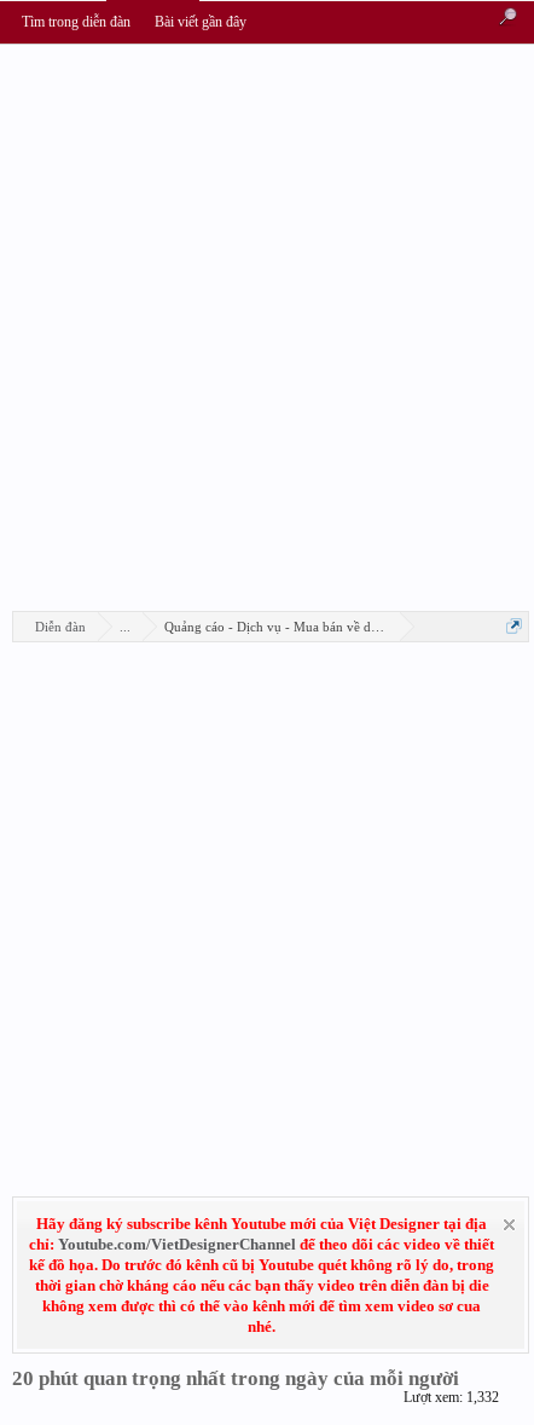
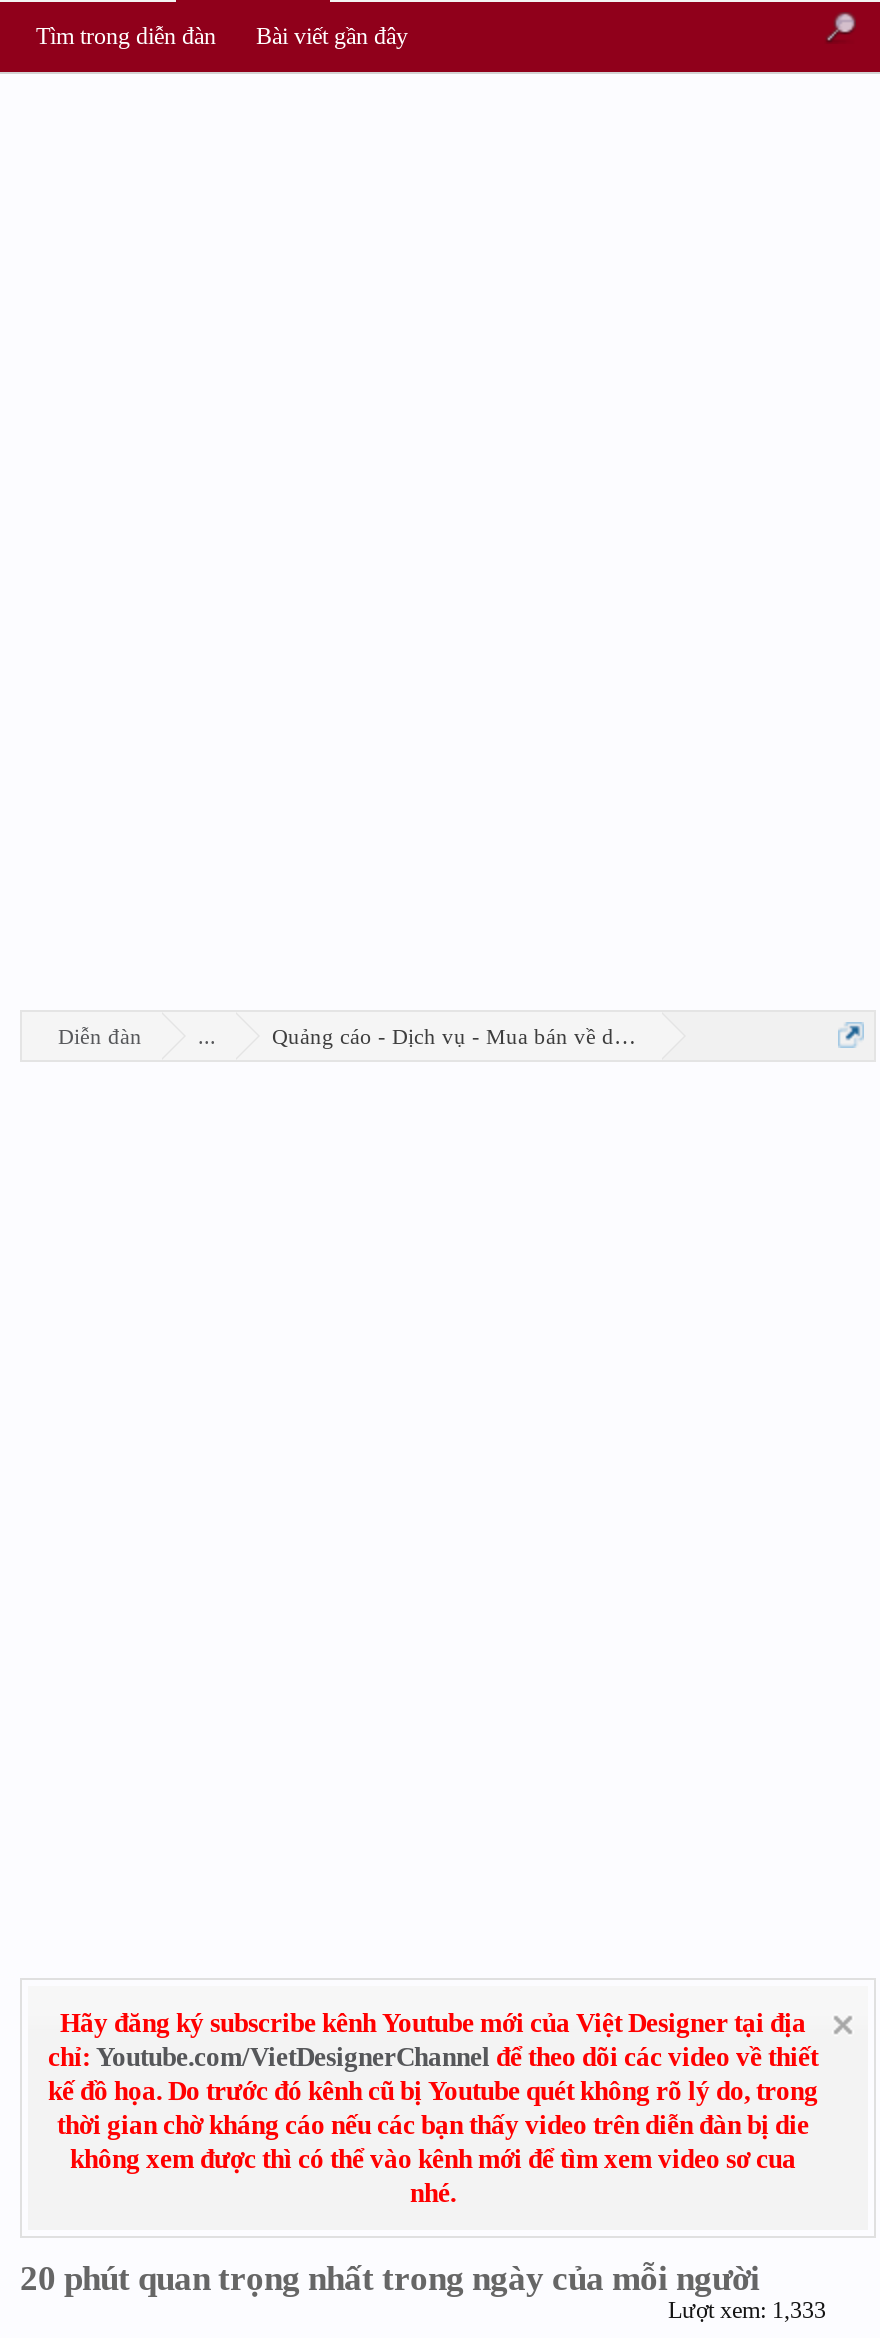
[404,1389,499,1406] Lượt xem: 1,332 -> [668,2296,826,2324] Lượt xem: 1,333

